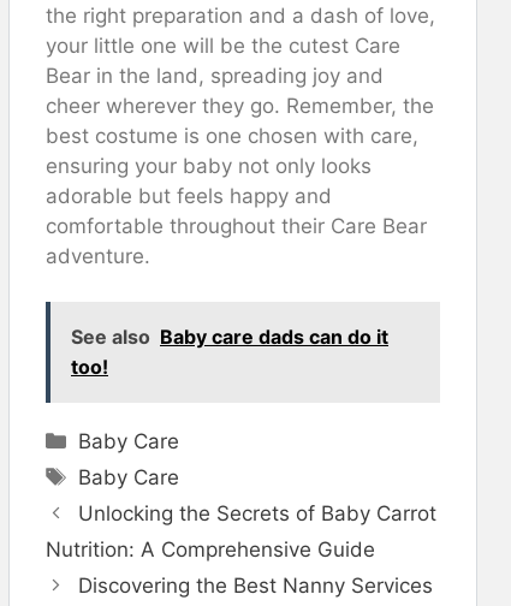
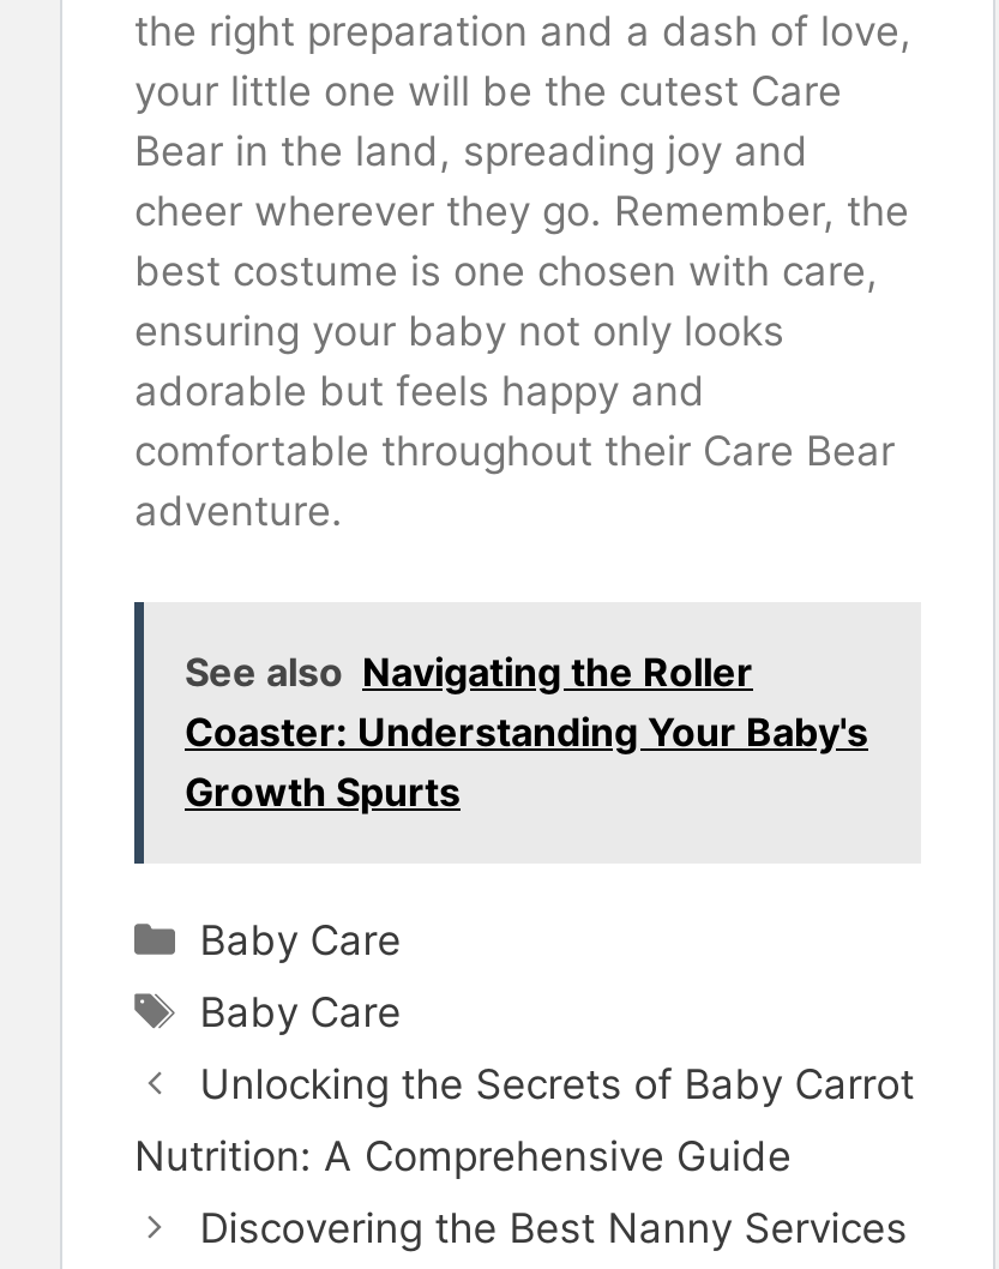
[71,325,388,379] See also Baby care dads can do it | too! -> [185,648,868,816] See also Navigating the Roller | Coaster: Understanding Your Baby's | Growth Spurts

